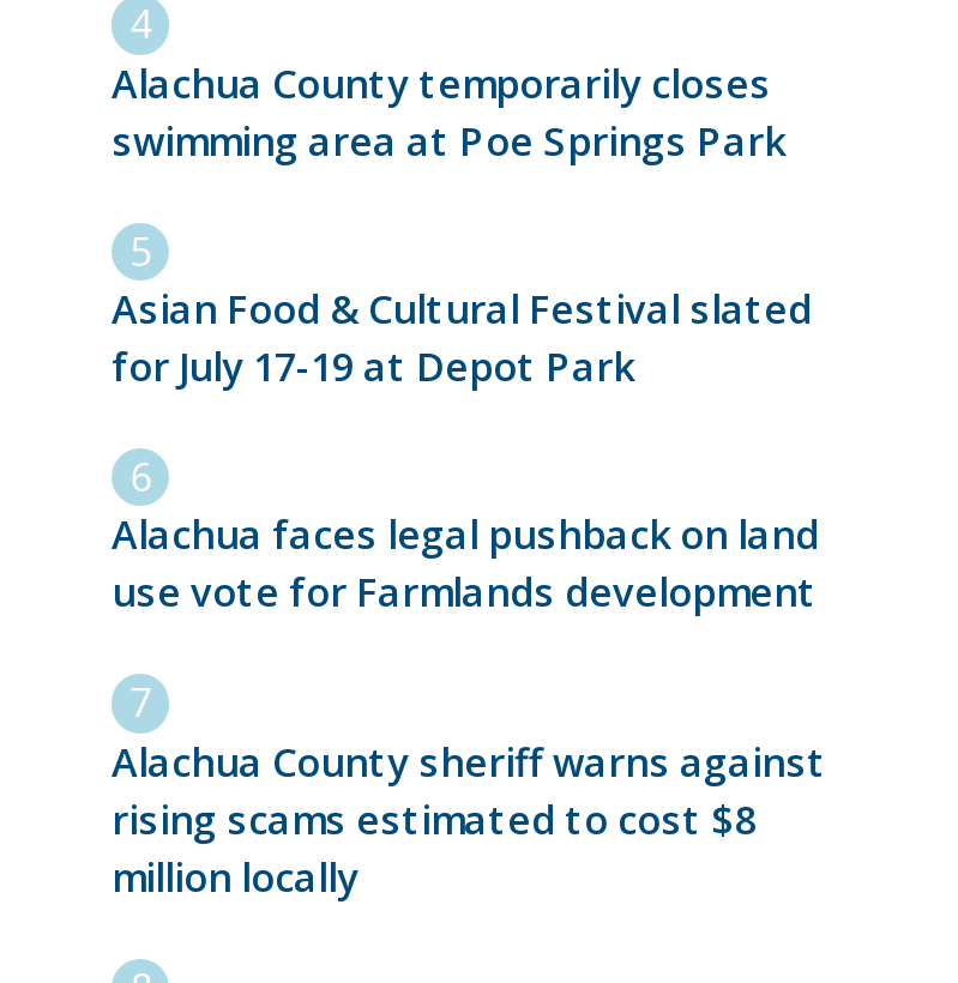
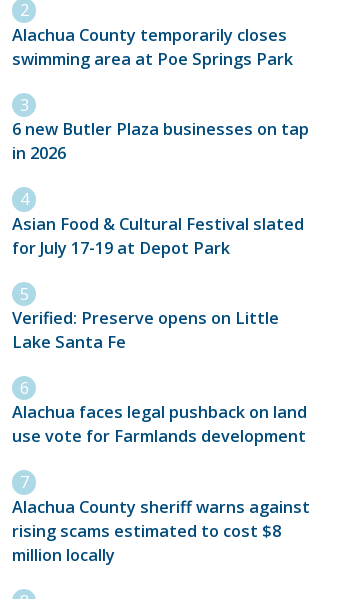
none -> [12,118,309,164] 6 new Butler Plaza businesses on tap | in 2026
none -> [12,307,279,353] Verified: Preserve opens on Little | Lake Santa Fe

